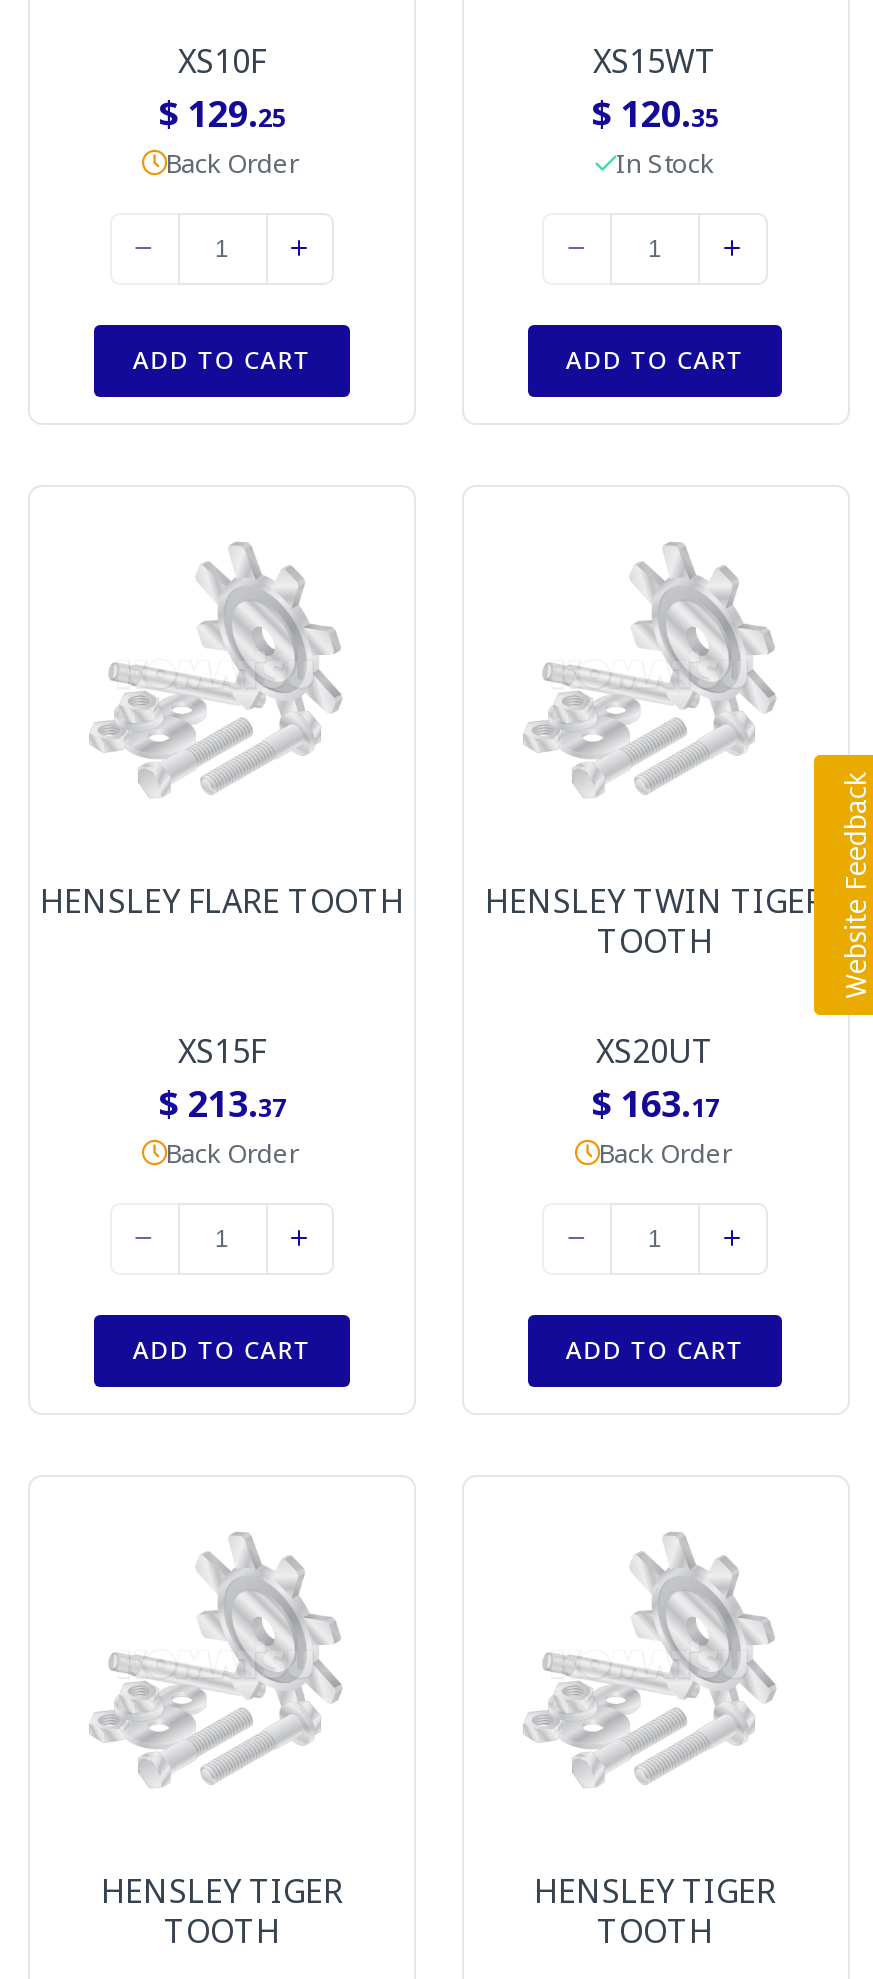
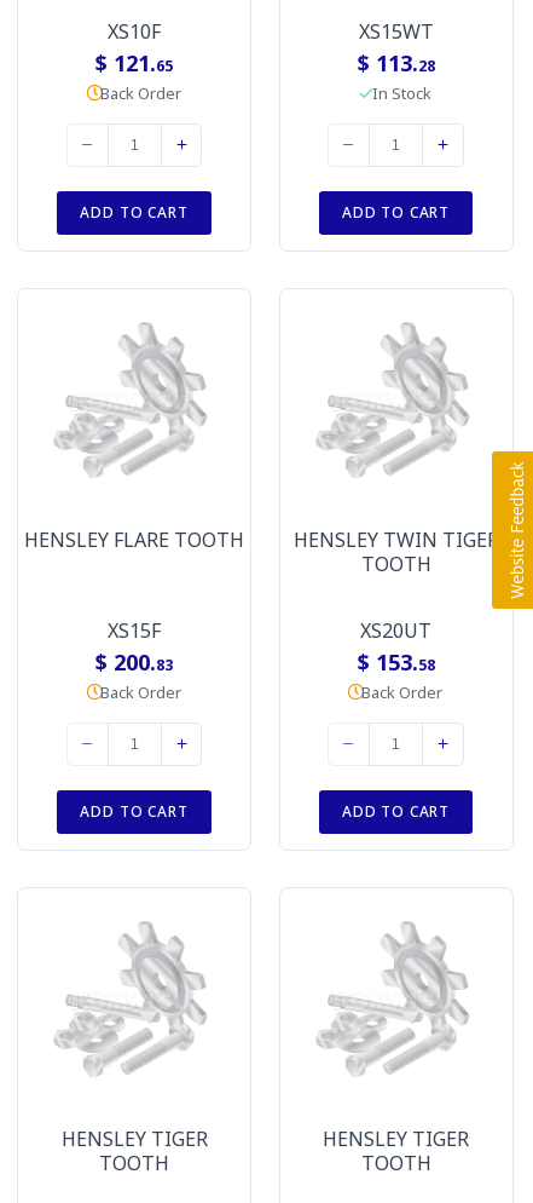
[158,89,286,137] $ 129.25 -> [95,49,173,78] $ 121.65
[591,89,719,137] $ 120.35 -> [357,49,434,78] $ 113.28
[158,1079,286,1127] $ 213.37 -> [95,648,173,677] $ 200.83
[591,1079,719,1127] $ 163.17 -> [357,648,434,677] $ 153.58

